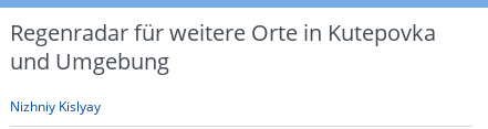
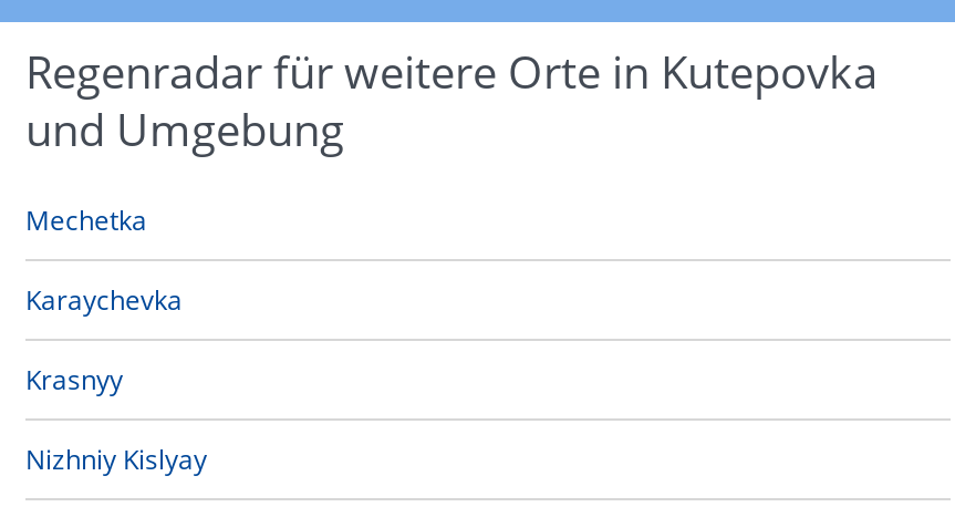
none -> [25,201,183,399] Mechetka | Karaychevka | Krasnyy

